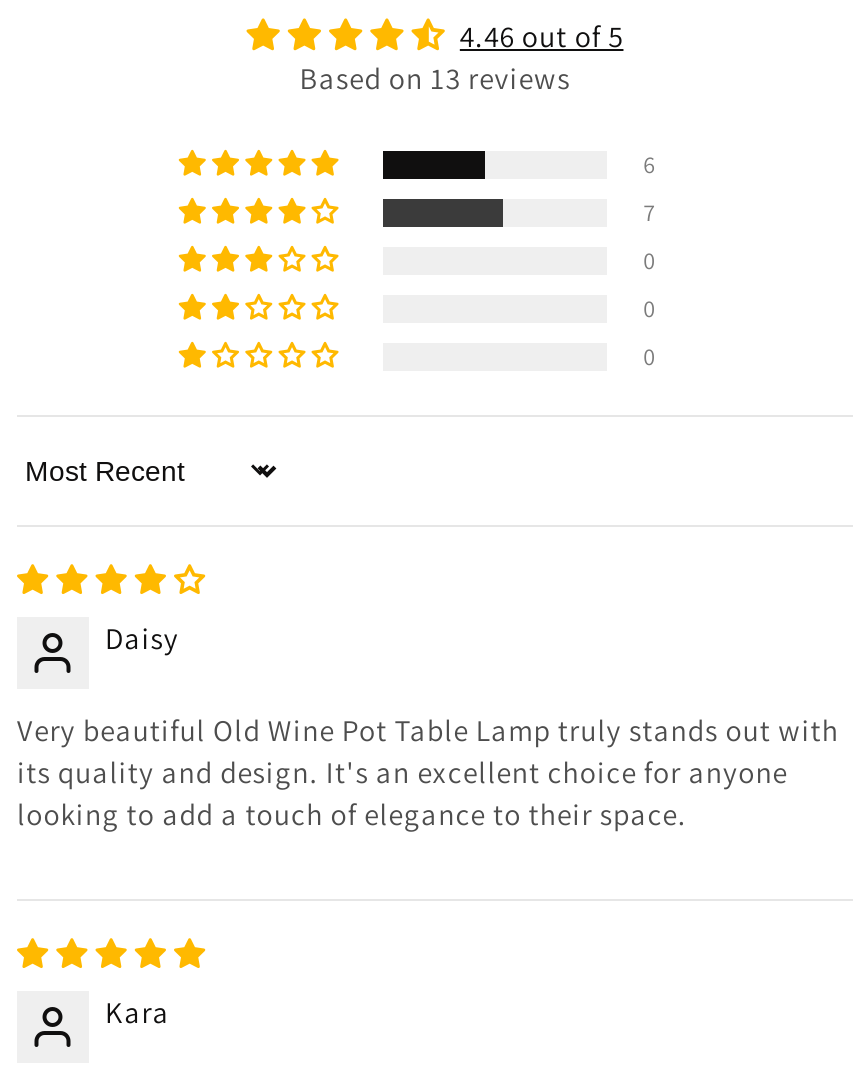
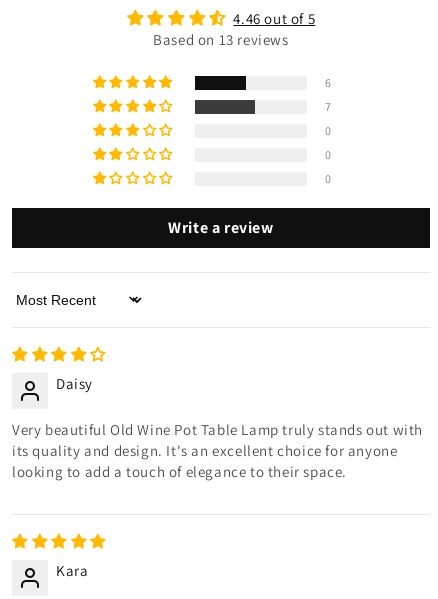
none -> [168,217,274,238] Write a review

